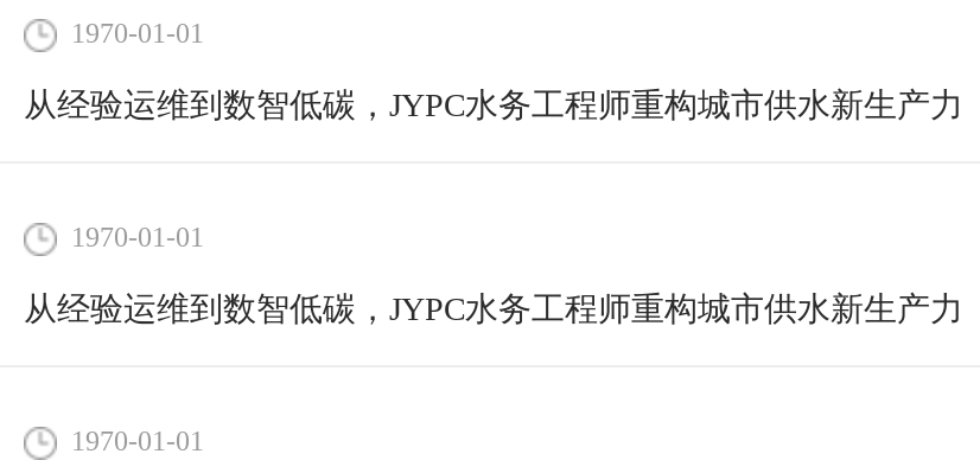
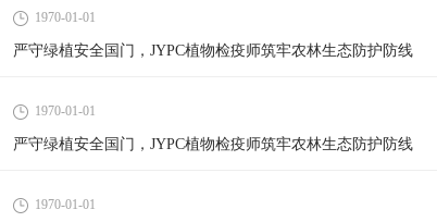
[24,89,963,124] 从经验运维到数智低碳，JYPC水务工程师重构城市供水新生产力 -> [13,43,413,59] 严守绿植安全国门，JYPC植物检疫师筑牢农林生态防护防线
[24,293,963,328] 从经验运维到数智低碳，JYPC水务工程师重构城市供水新生产力 -> [13,136,413,153] 严守绿植安全国门，JYPC植物检疫师筑牢农林生态防护防线

